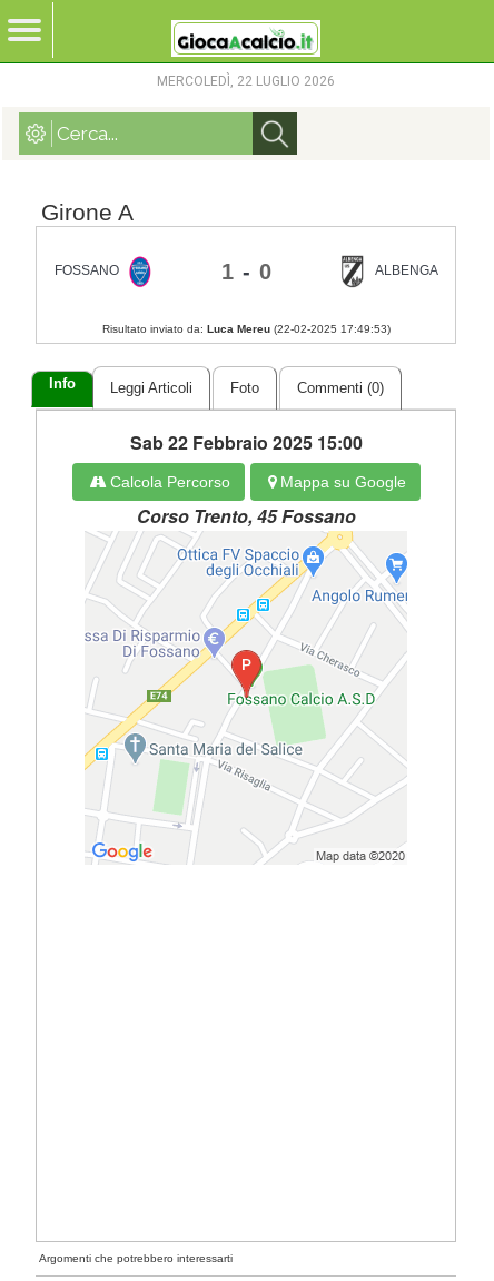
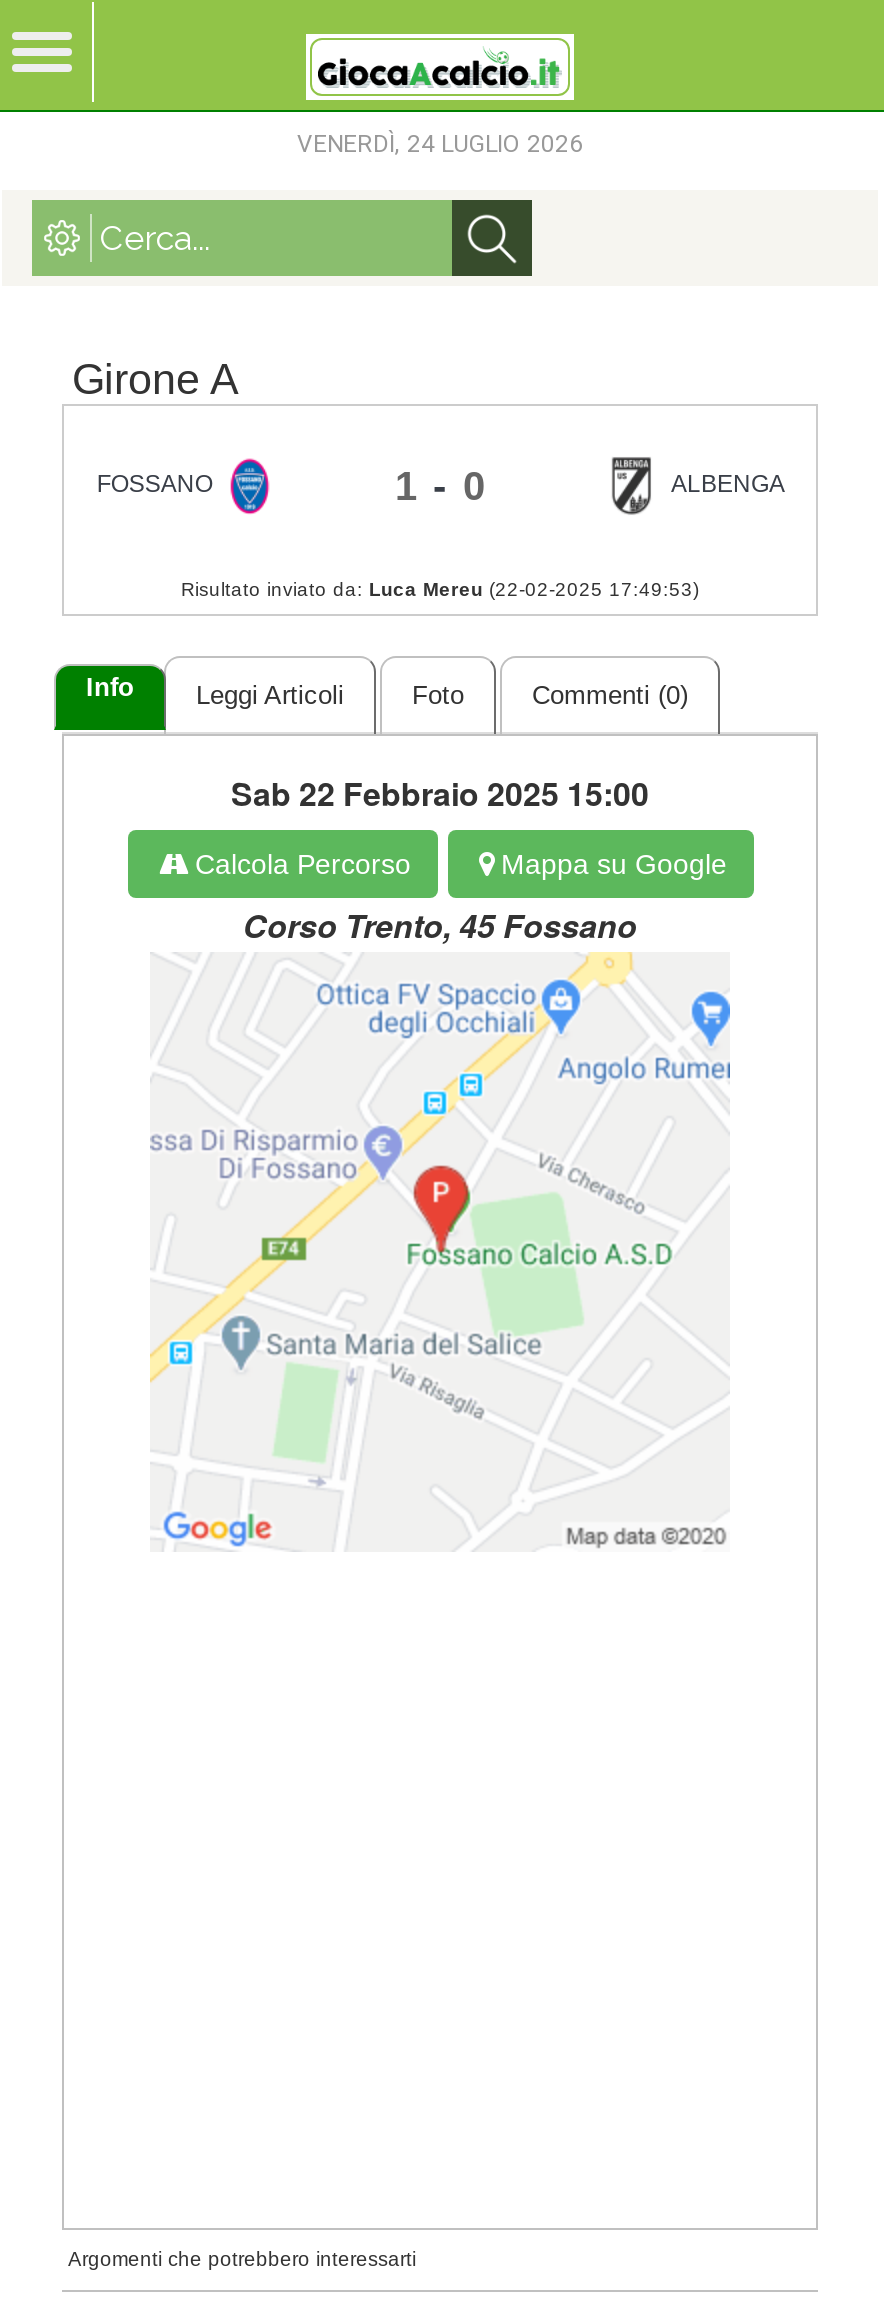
[157,73,335,89] MERCOLEDÌ, 22 LUGLIO 2026 -> [297,130,583,158] VENERDÌ, 24 LUGLIO 2026

